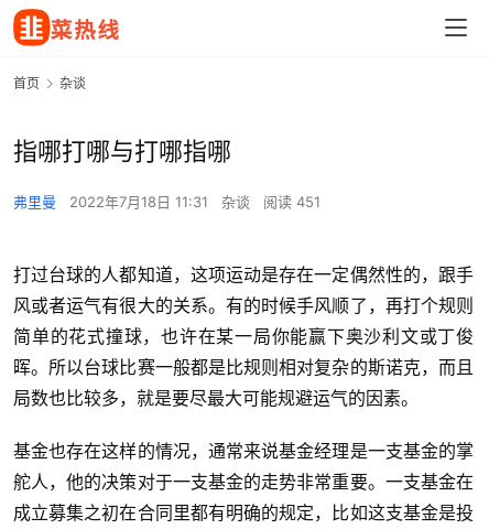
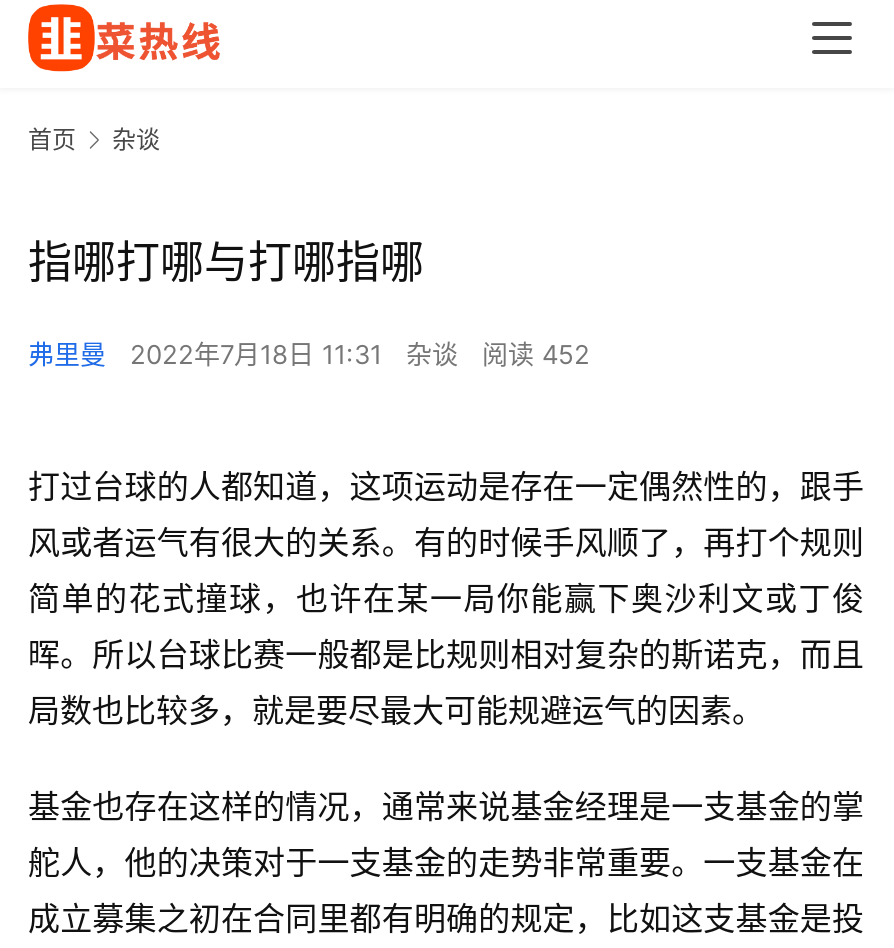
[13,193,320,211] 弗里曼 2022年7月18日 11:31 杂谈 阅读 451 -> [28,338,590,370] 弗里曼 2022年7月18日 11:31 杂谈 阅读 452

